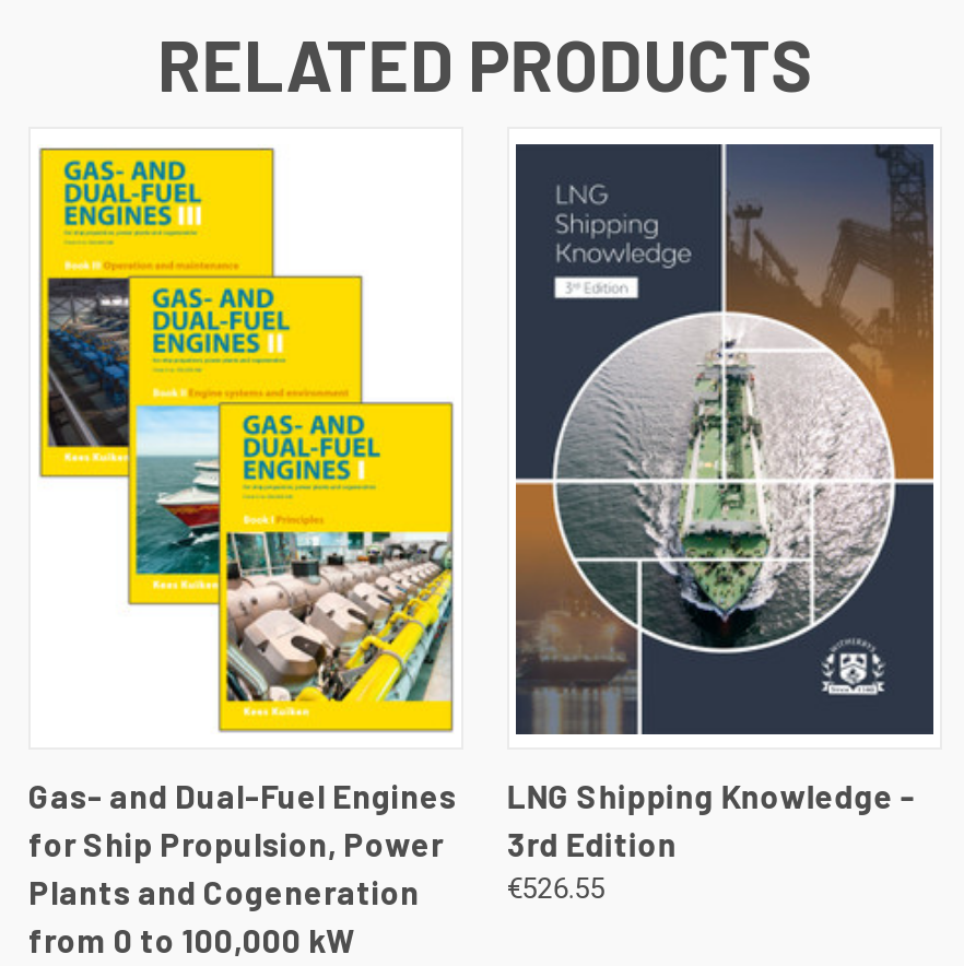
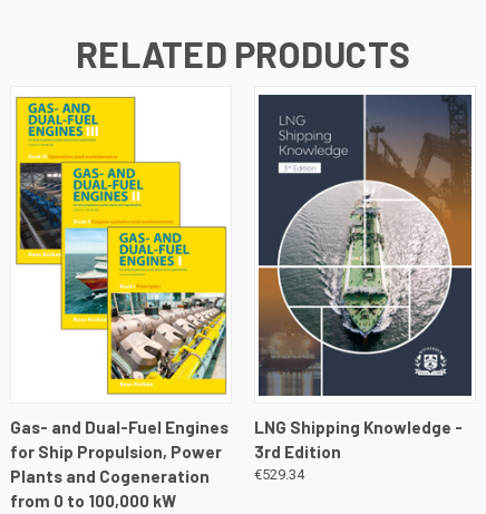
[507,873,605,906] €526.55 -> [254,467,304,483] €529.34

